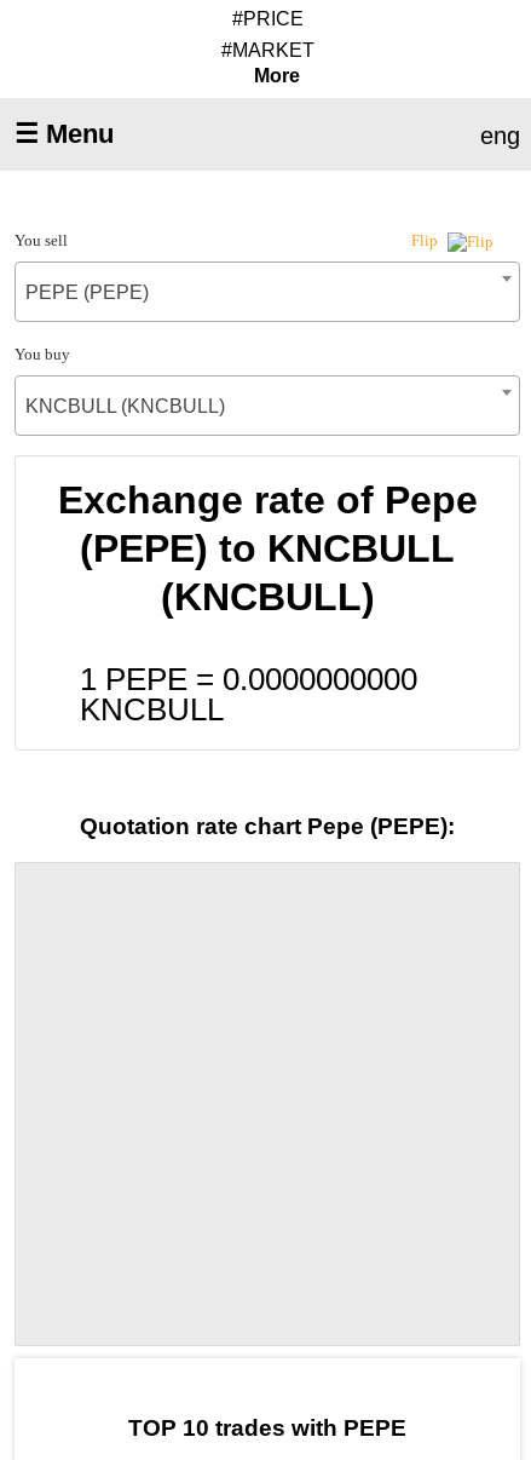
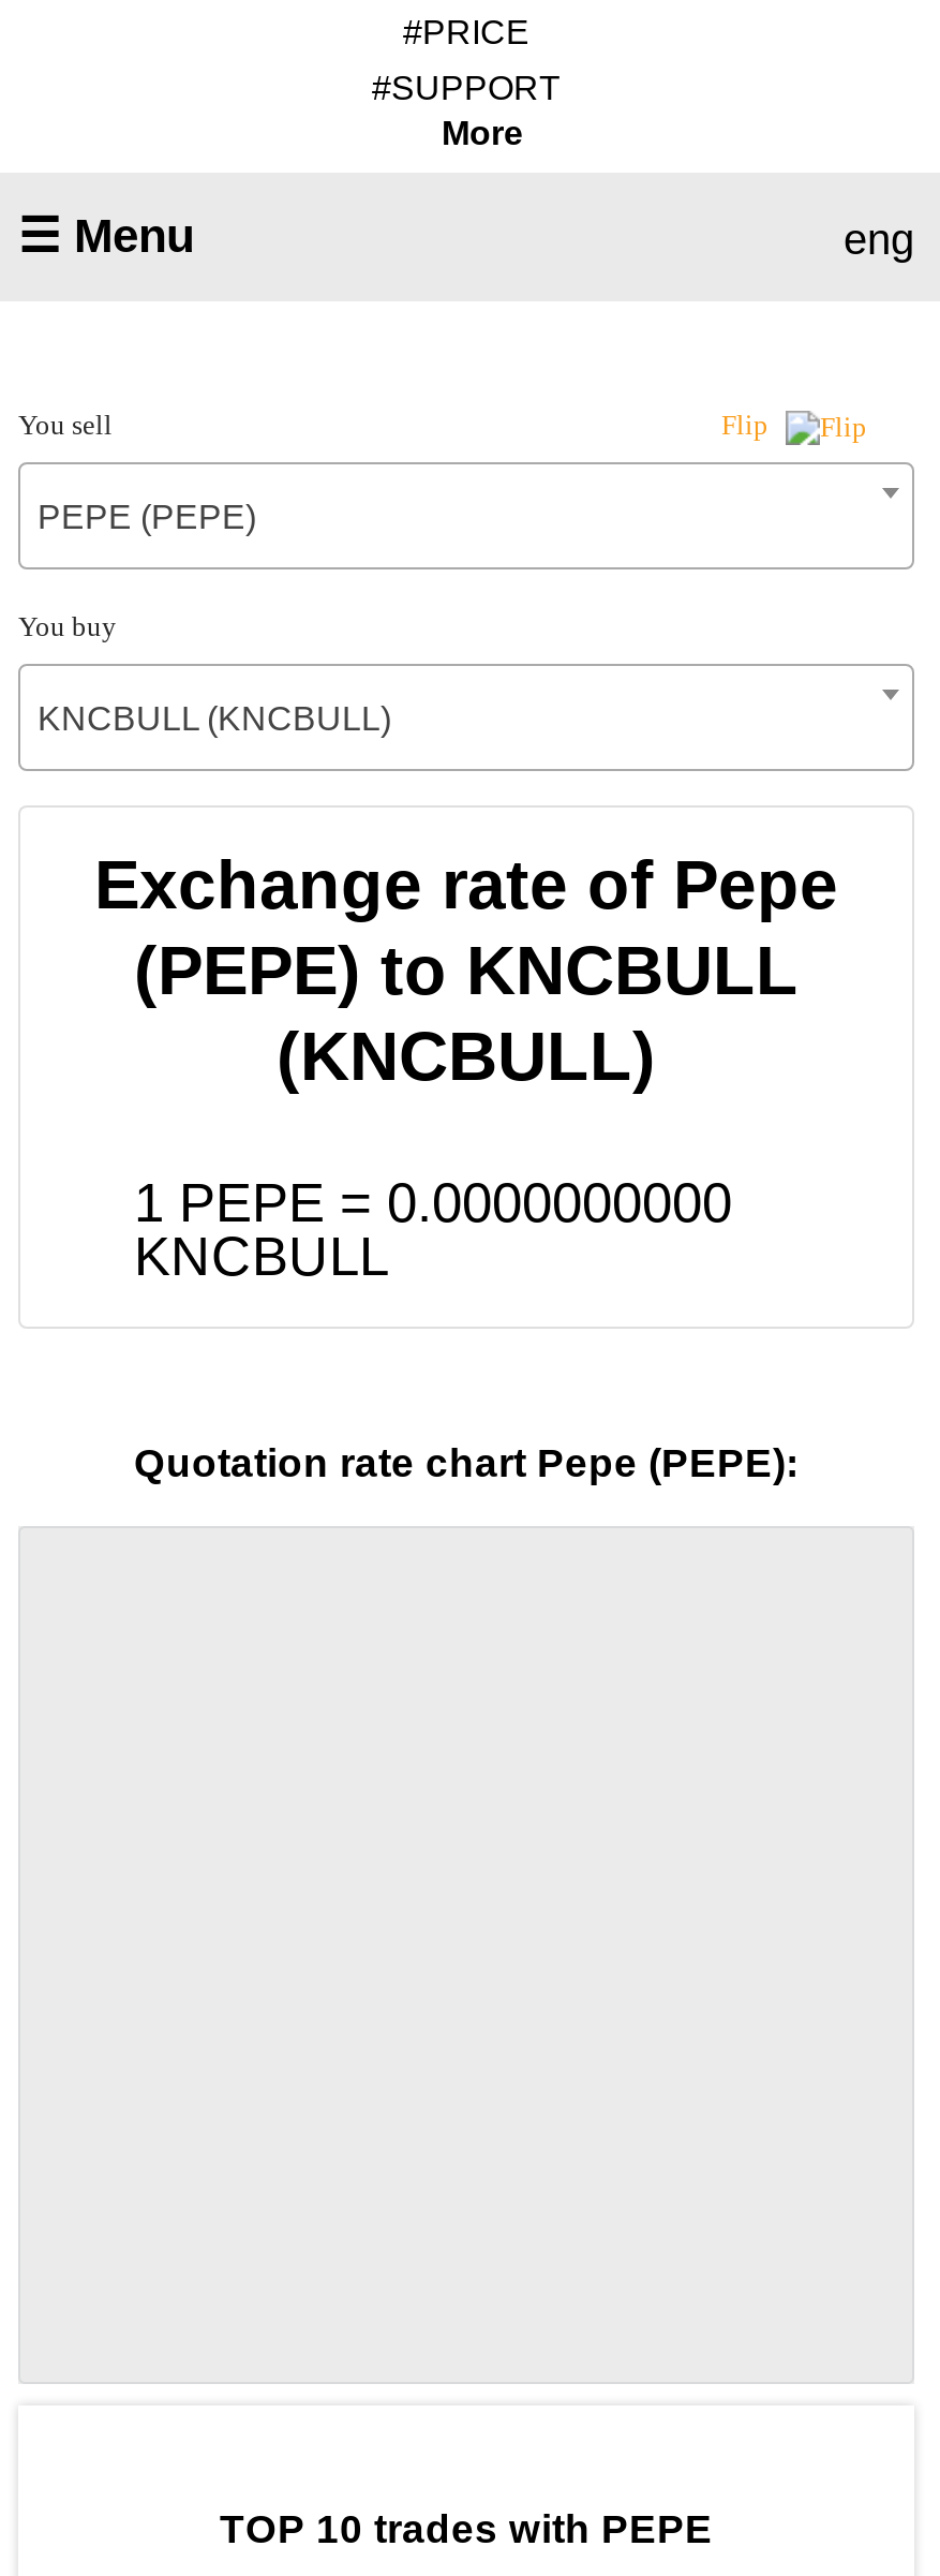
[221,40,314,60] #MARKET -> [372,69,561,106] #SUPPORT

